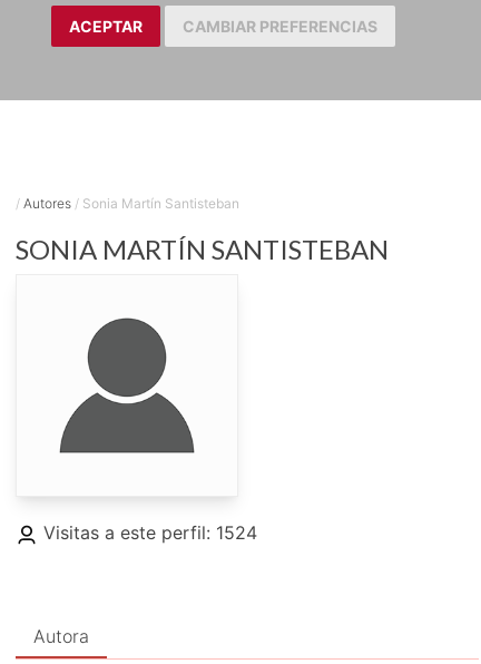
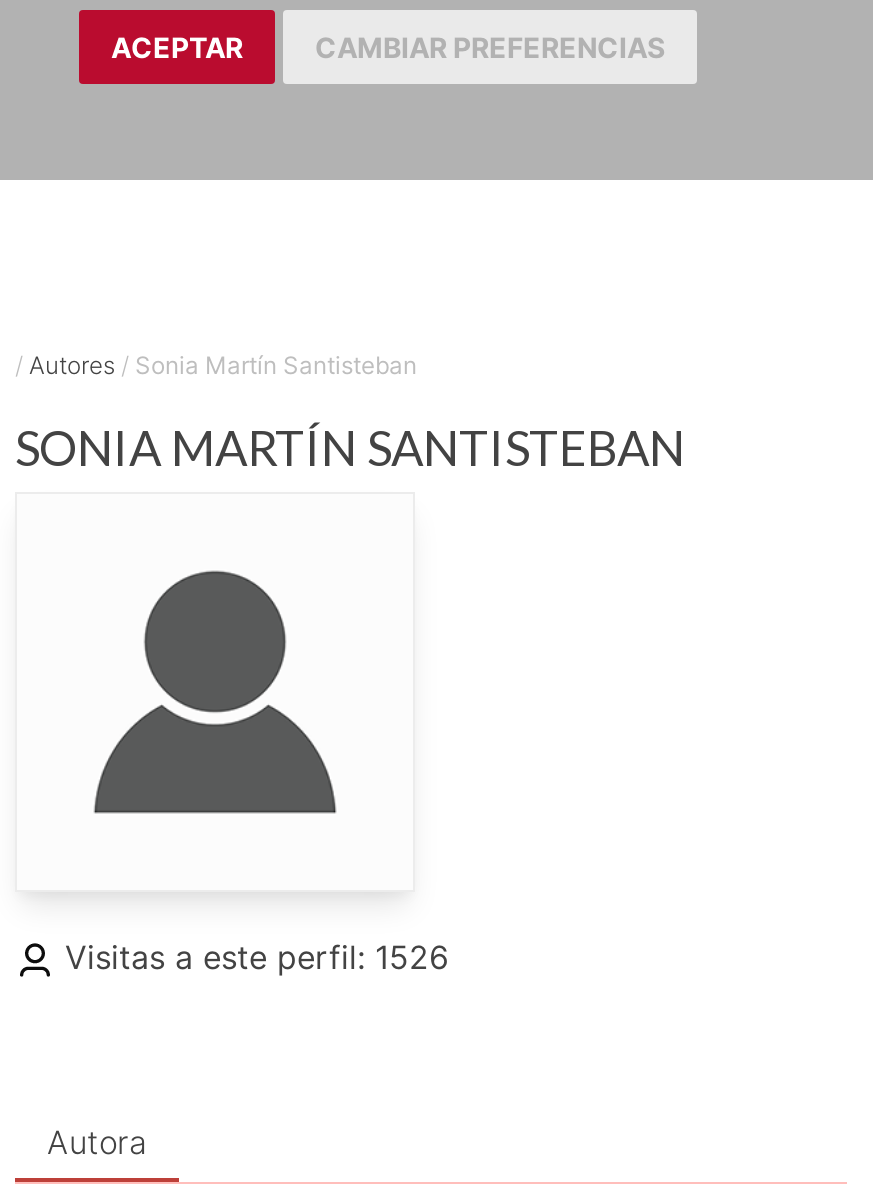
[38,522,257,544] Visitas a este perfil: 1524 -> [55,937,449,977] Visitas a este perfil: 1526

